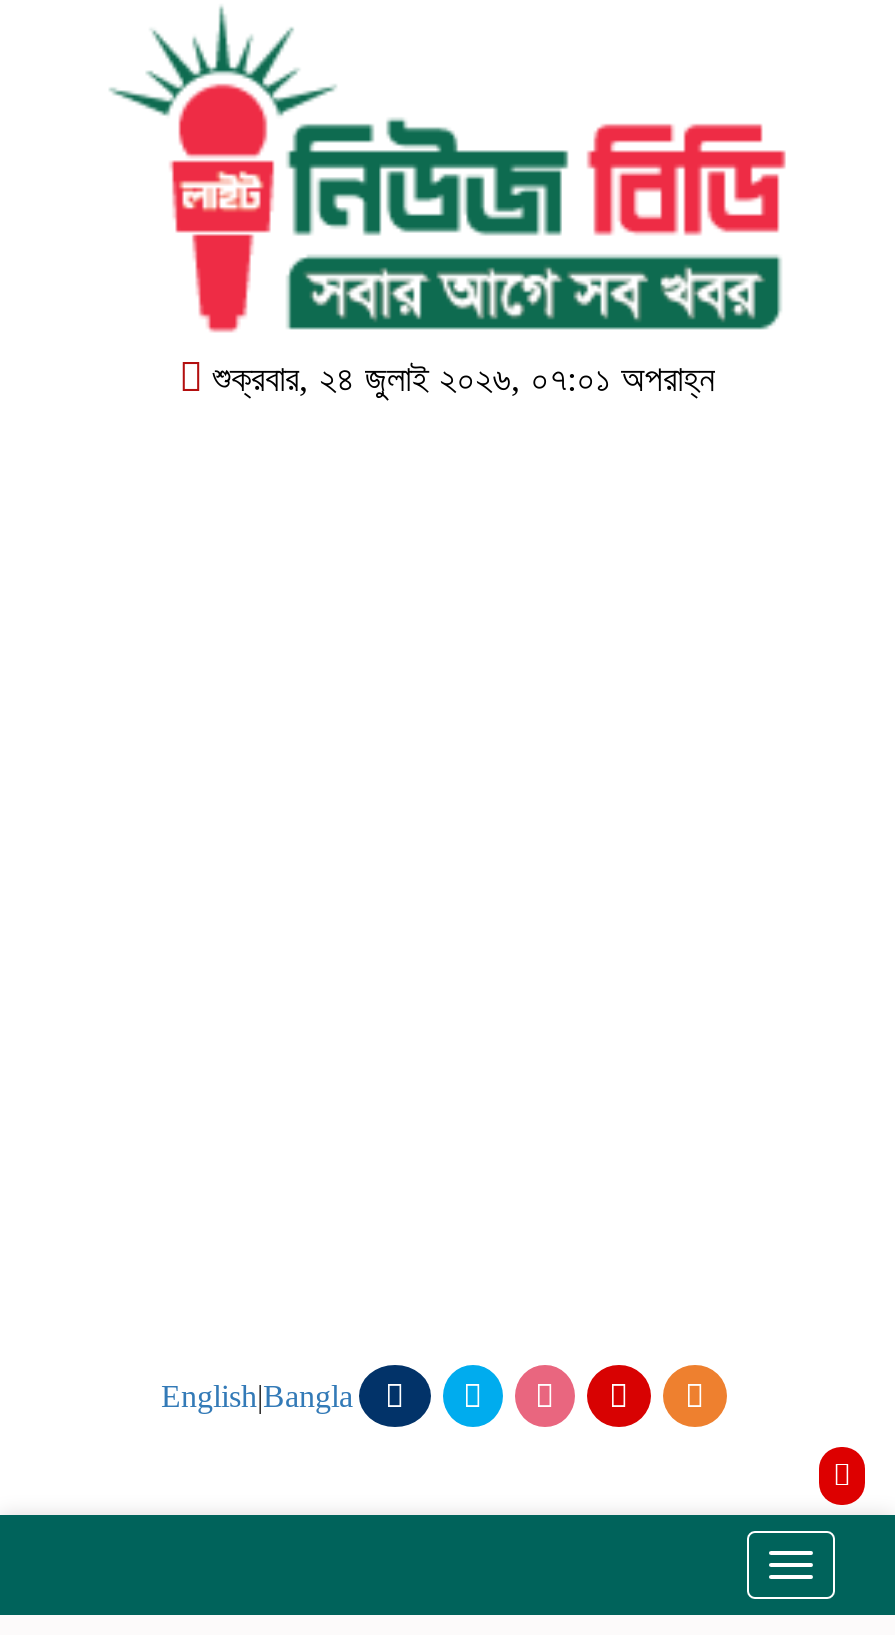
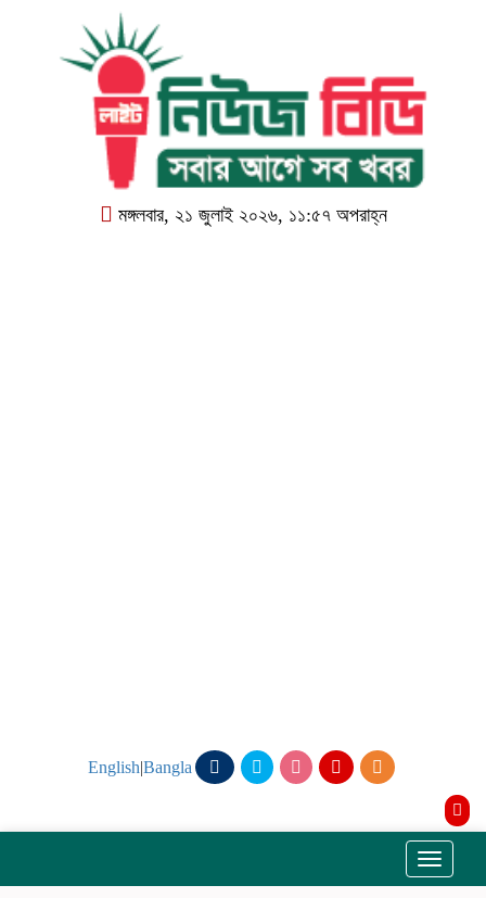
[203,359,715,399] শুক্রবার, ২৪ জুলাই ২০২৬, ০৭:০১ অপরাহ্ন -> [112,204,387,226] মঙ্গলবার, ২১ জুলাই ২০২৬, ১১:৫৭ অপরাহ্ন

